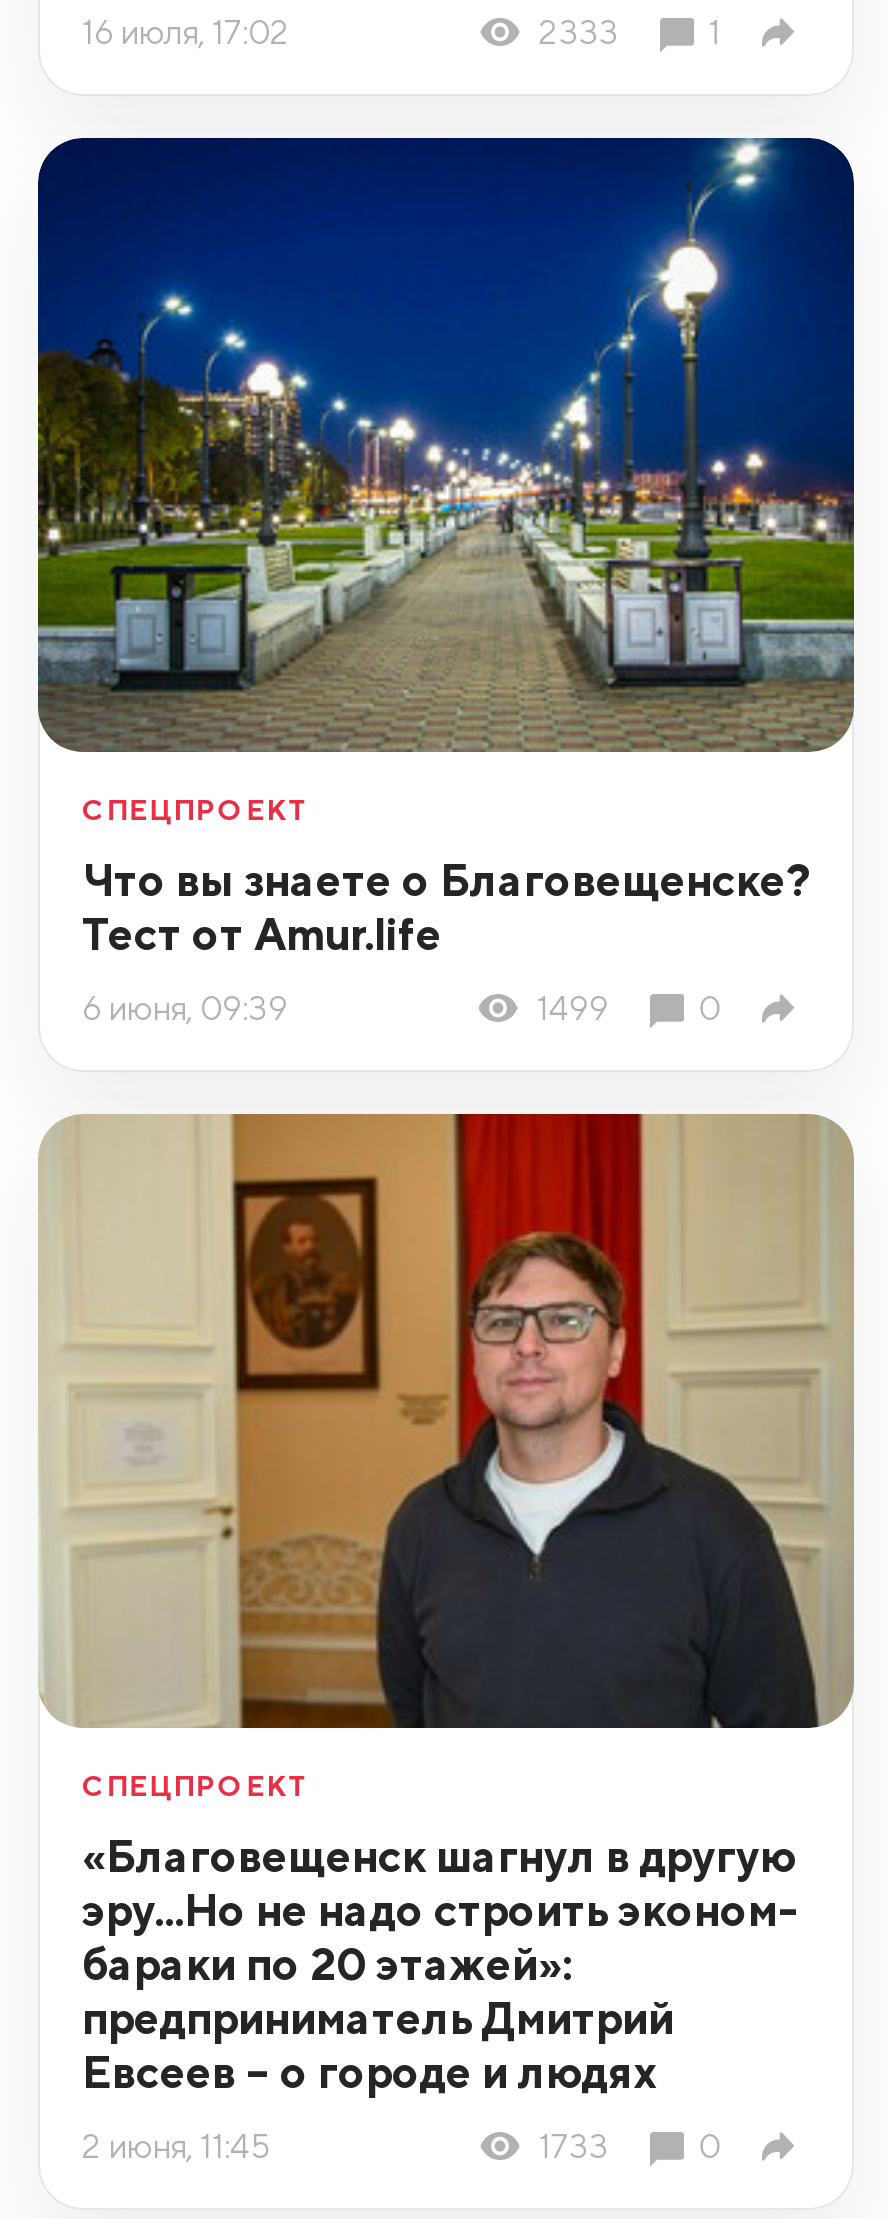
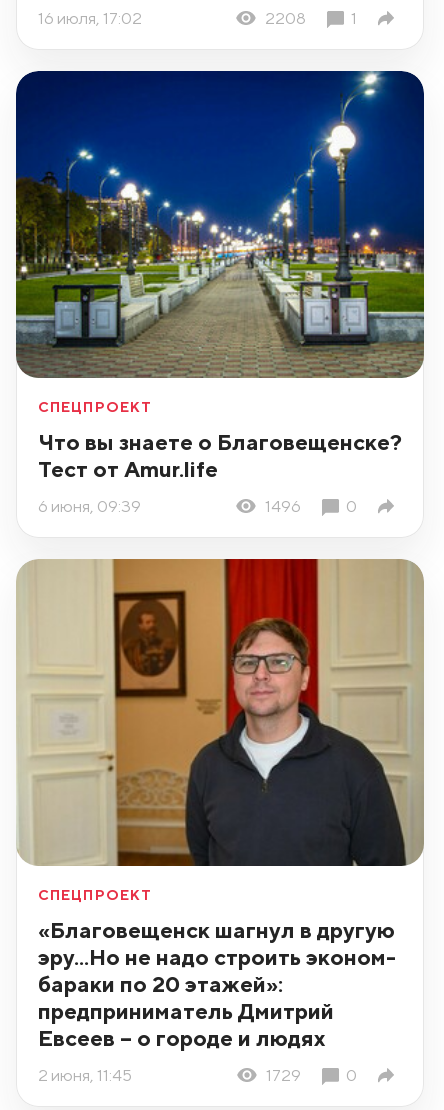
[539,12,619,52] 2333 -> [265,8,306,28] 2208
[537,988,609,1028] 1499 -> [265,496,301,516] 1496
[539,2126,609,2166] 1733 -> [266,1065,301,1085] 1729

